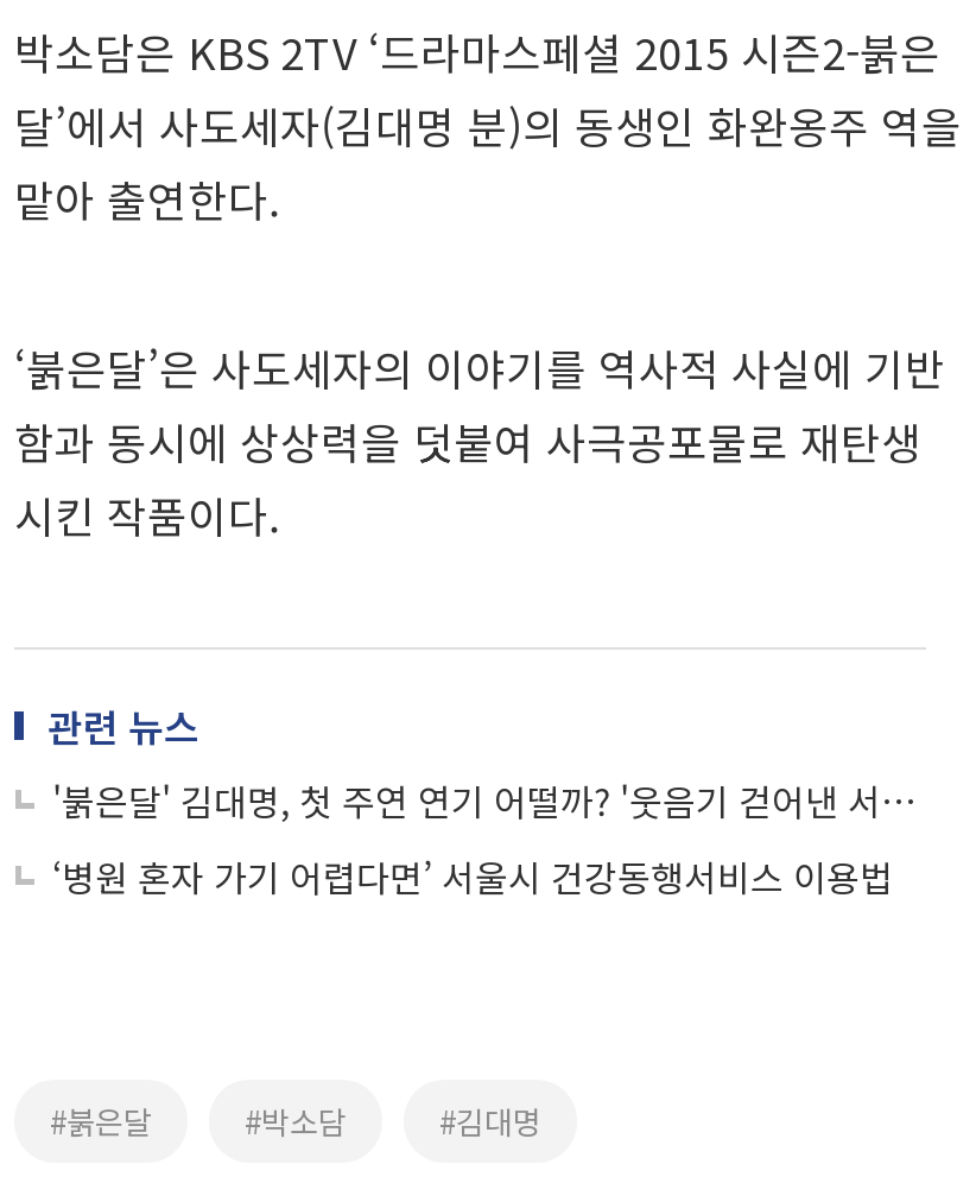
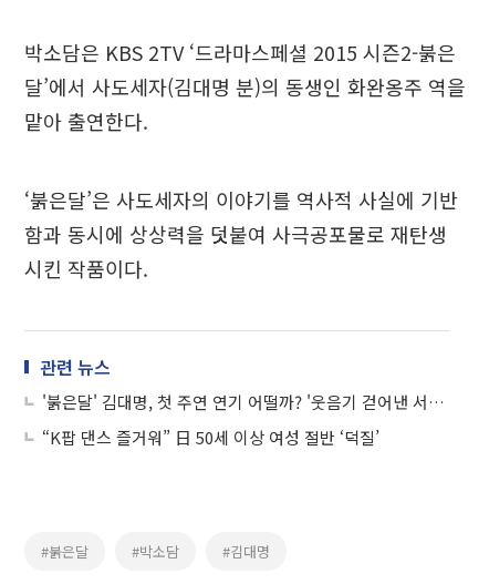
[52,852,893,902] ‘병원 혼자 가기 어렵다면’ 서울시 건강동행서비스 이용법 -> [42,426,379,449] “K팝 댄스 즐거워” 日 50세 이상 여성 절반 ‘덕질’

